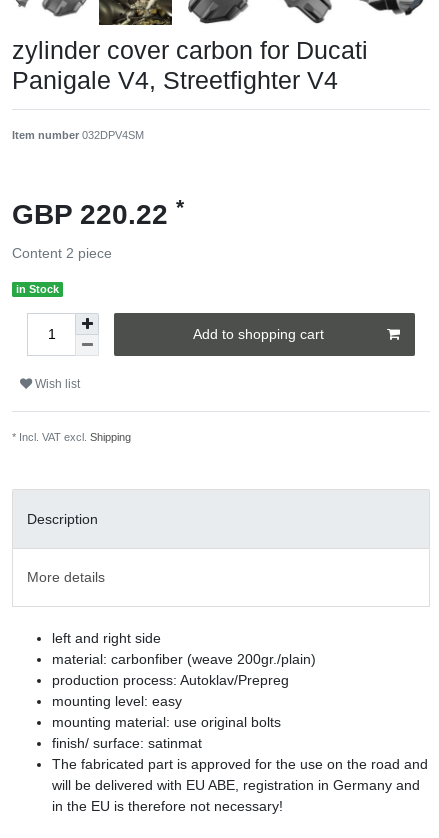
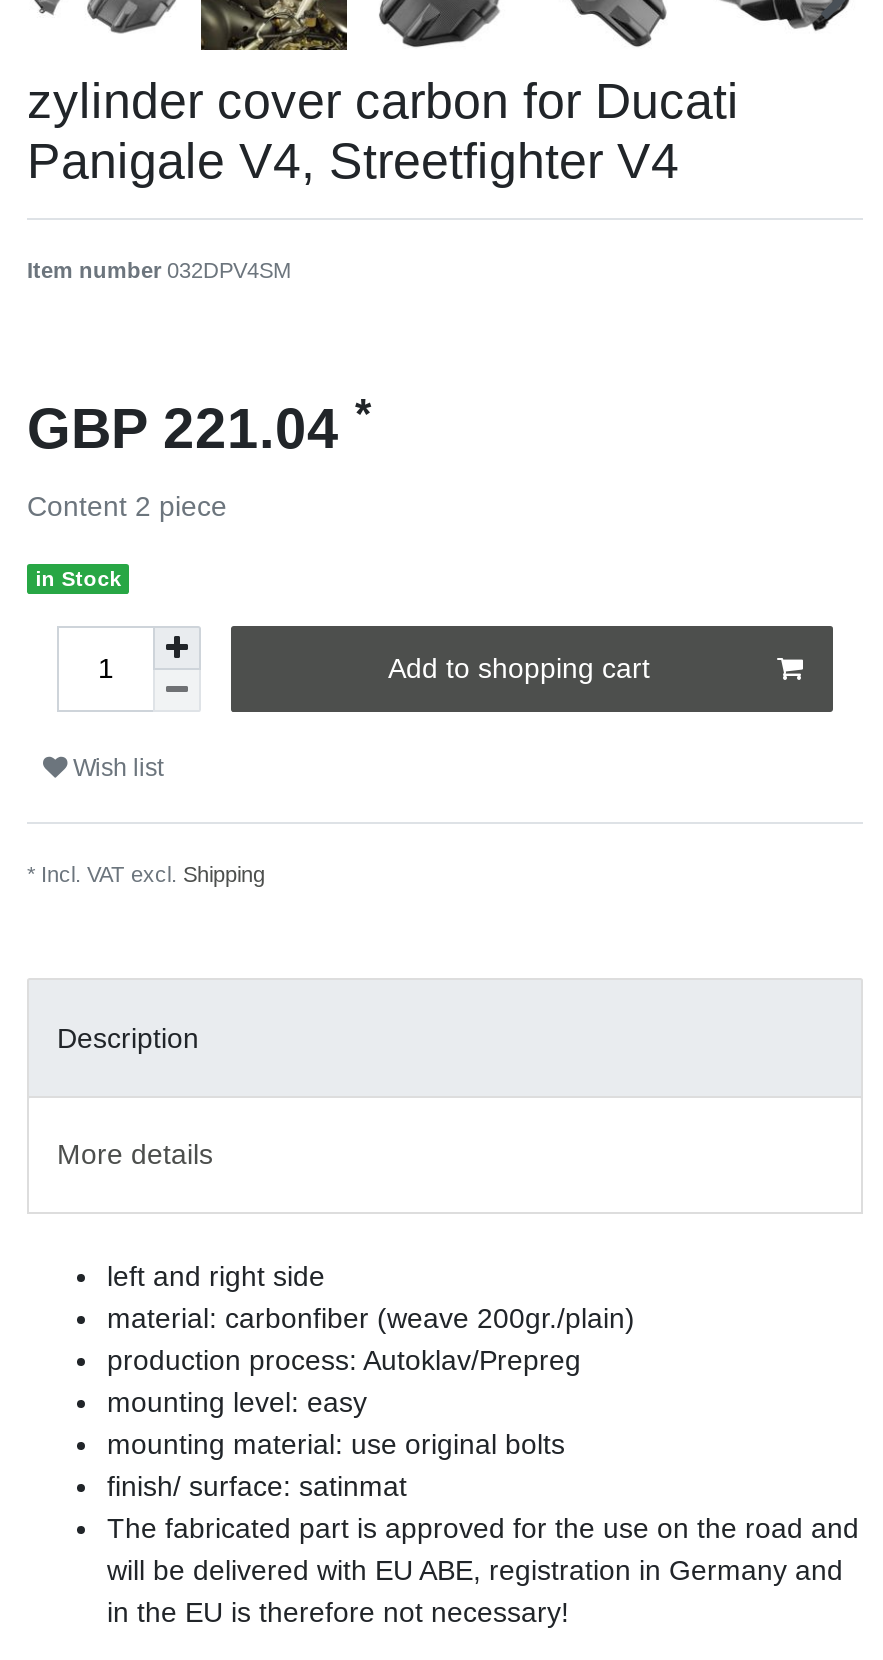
[12,195,184,230] GBP 220.22 * -> [27,390,371,461] GBP 221.04 *

